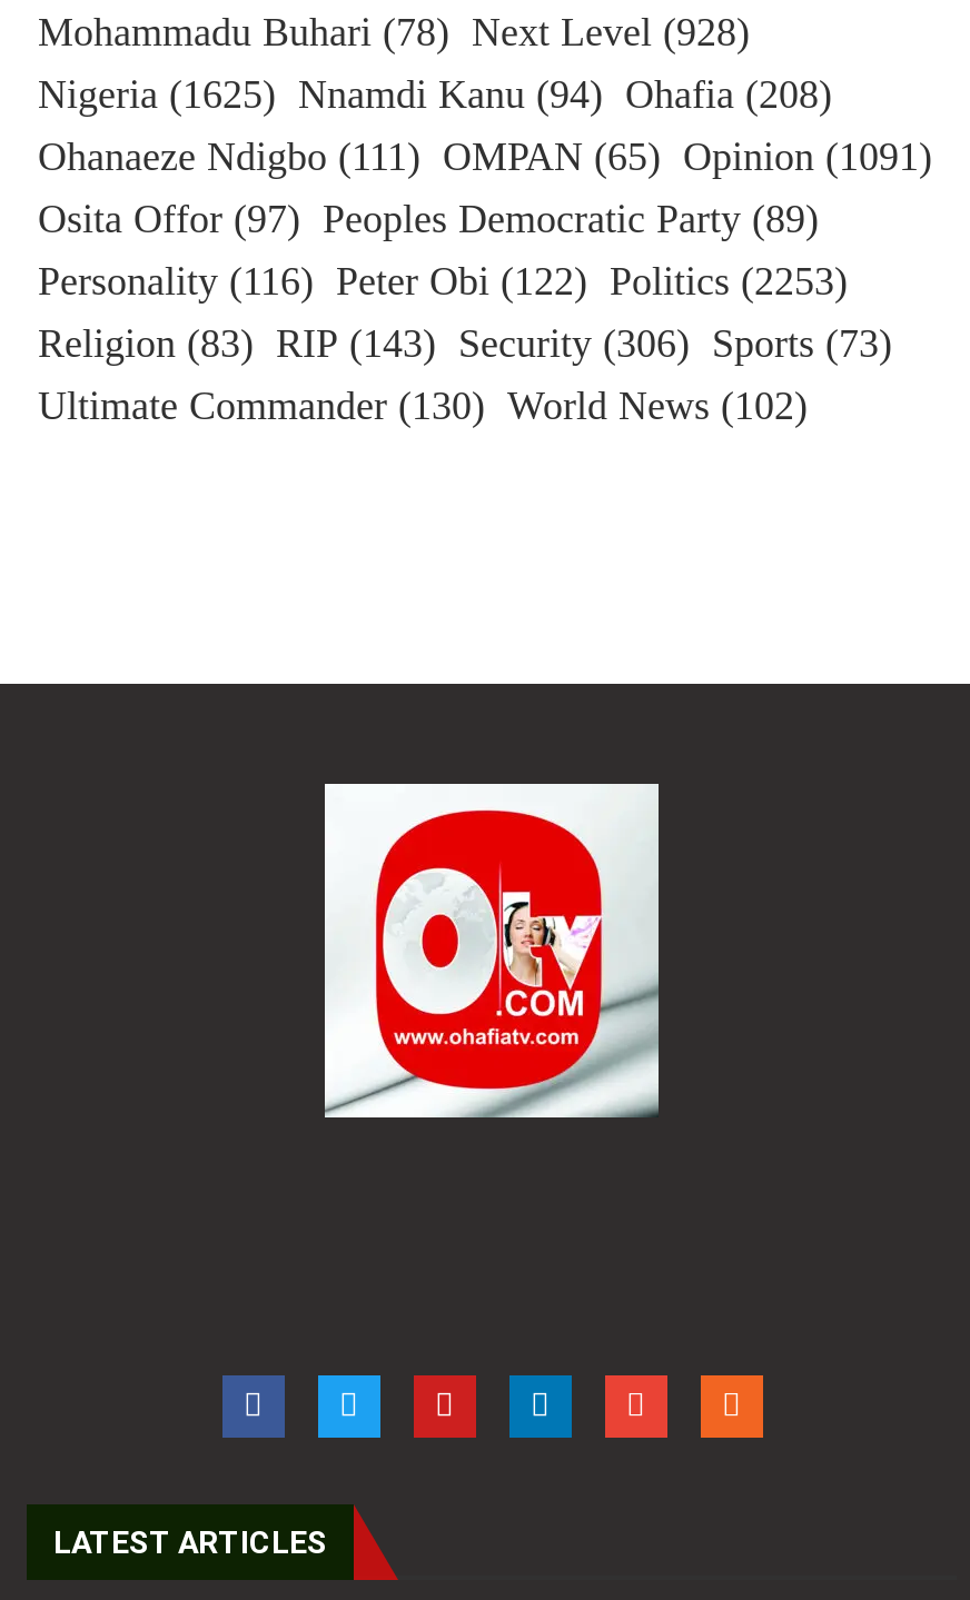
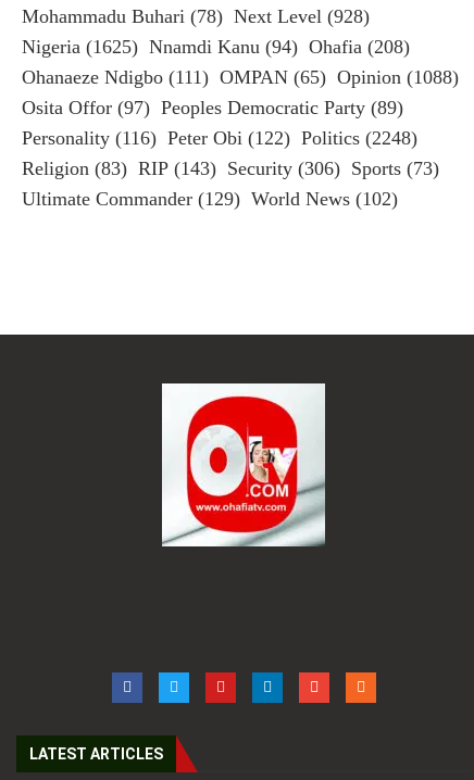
[38,135,932,180] Ohanaeze Ndigbo (111) OMPAN (65) Opinion (1091) -> [22,66,459,88] Ohanaeze Ndigbo (111) OMPAN (65) Opinion (1088)
[38,260,848,304] Personality (116) Peter Obi (122) Politics (2253) -> [22,127,417,149] Personality (116) Peter Obi (122) Politics (2248)
[38,384,808,429] Ultimate Commander (130) World News (102) -> [22,188,398,209] Ultimate Commander (129) World News (102)

